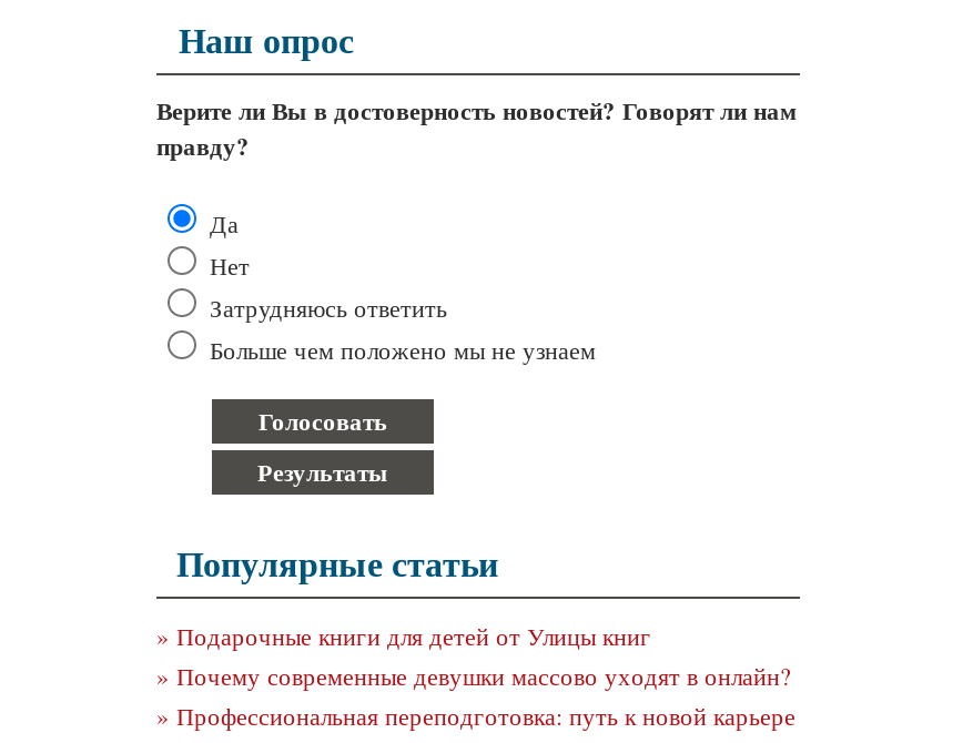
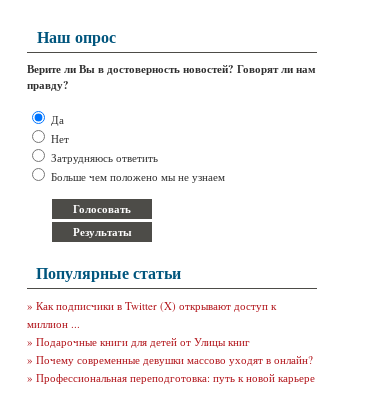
none -> [27,298,276,331] » Как подписчики в Twitter (X) открывают доступ к | миллион ...

